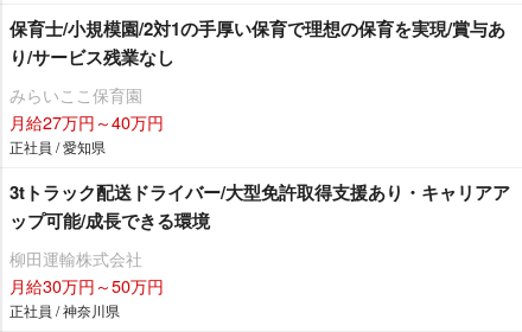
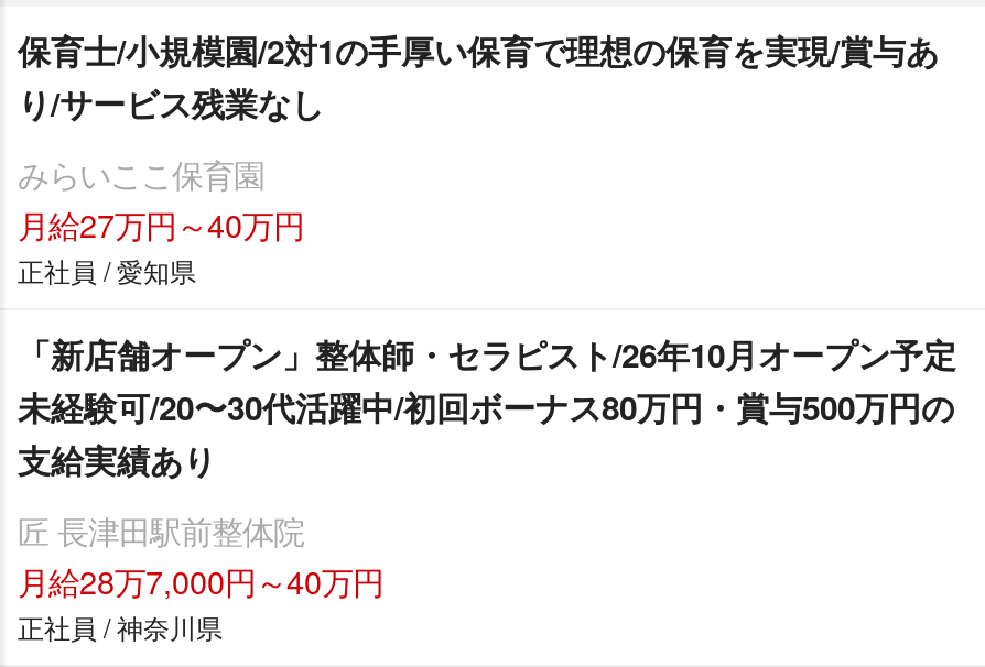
[9,179,510,233] 3tトラック配送ドライバー/大型免許取得支援あり・キャリアア | ップ可能/成長できる環境 -> [18,329,956,483] 「新店舗オープン」整体師・セラピスト/26年10月オープン予定 | 未経験可/20〜30代活躍中/初回ボーナス80万円・賞与500万円の | 支給実績あり
[9,245,164,297] 柳田運輸株式会社 | 月給30万円～50万円 -> [18,505,383,602] 匠 長津田駅前整体院 | 月給28万7,000円～40万円

